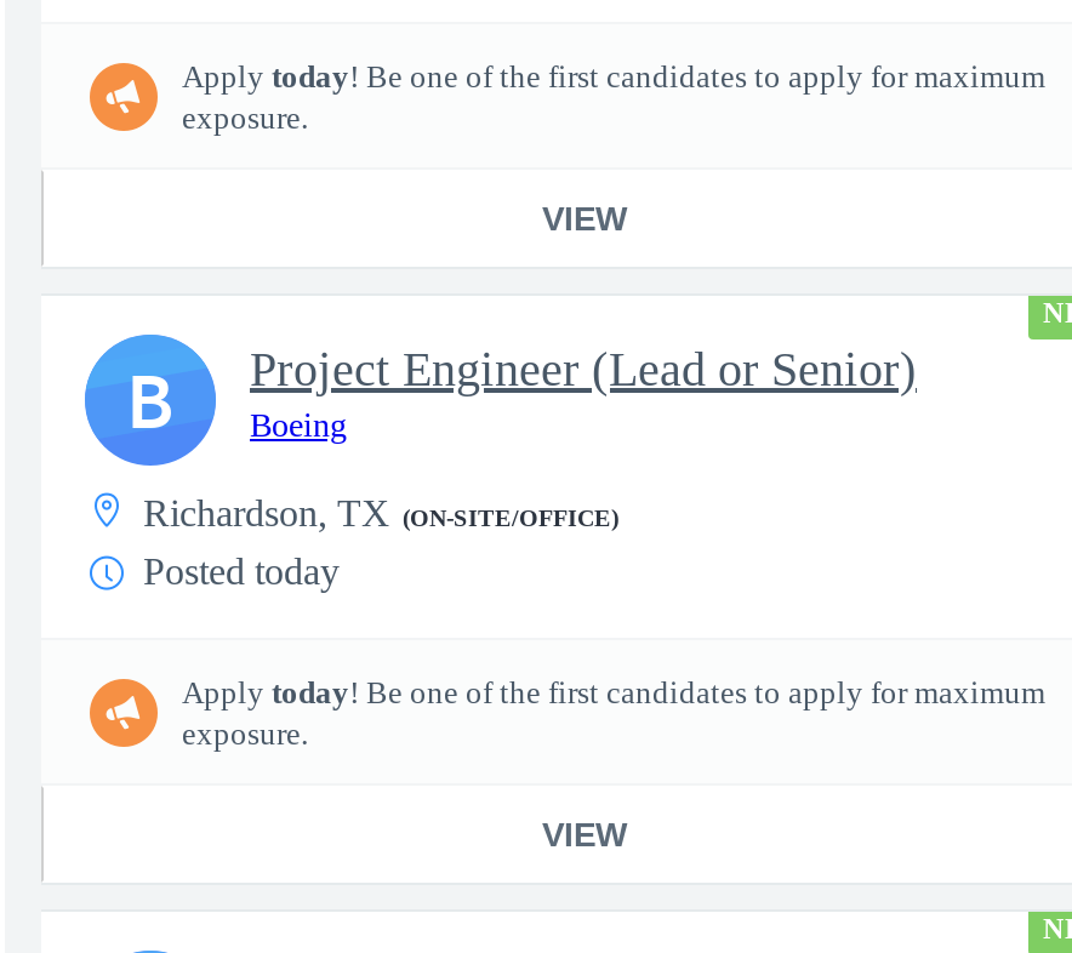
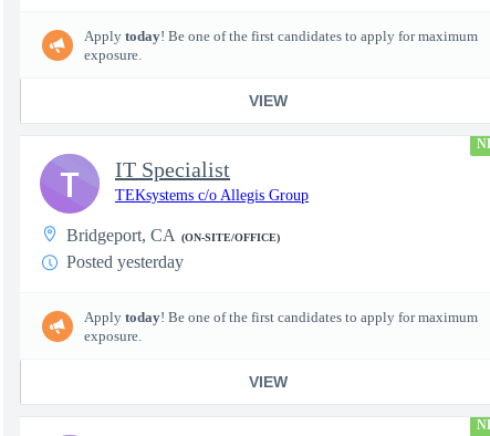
[126,350,175,450] B -> [60,161,80,206] T
[250,342,917,444] Project Engineer (Lead or Senior) | Boeing -> [115,157,309,204] IT Specialist | TEKsystems c/o Allegis Group
[143,492,618,592] Richardson, TX (ON-SITE/OFFICE) | Posted today -> [66,226,280,271] Bridgeport, CA (ON-SITE/OFFICE) | Posted yesterday

